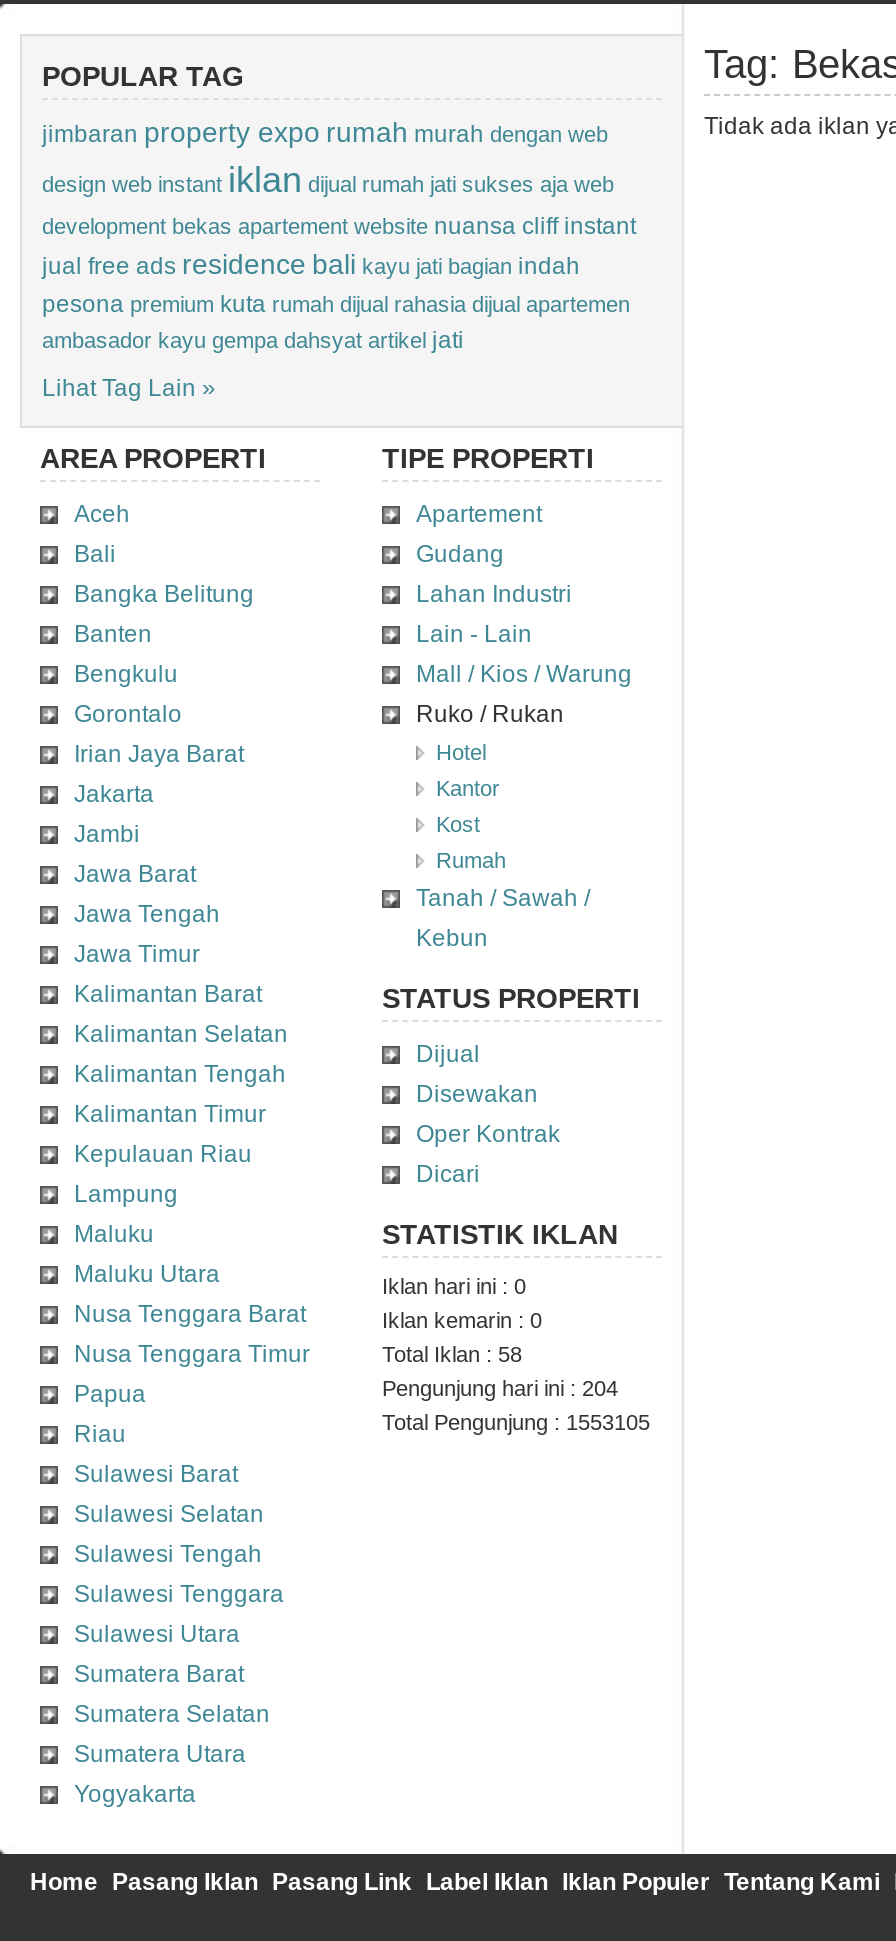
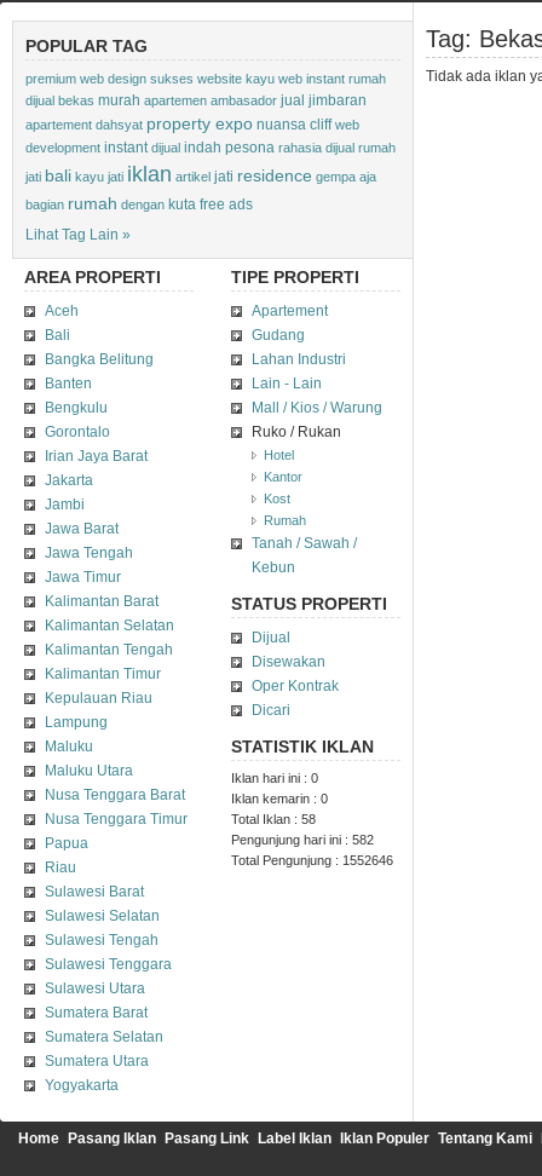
[42,116,636,354] jimbaran property expo rumah murah dengan web | design web instant iklan dijual rumah jati sukses aja web | development bekas apartement website nuansa cliff instant | jual free ads residence bali kayu jati bagian indah | pesona premium kuta rumah dijual rahasia dijual apartemen | ambasador kayu gempa dahsyat artikel jati -> [25,71,396,213] premium web design sukses website kayu web instant rumah | dijual bekas murah apartemen ambasador jual jimbaran | apartement dahsyat property expo nuansa cliff web | development instant dijual indah pesona rahasia dijual rumah | jati bali kayu jati iklan artikel jati residence gempa aja | bagian rumah dengan kuta free ads
[382,1376,618,1400] Pengunjung hari ini : 204 -> [231,832,374,847] Pengunjung hari ini : 582
[382,1410,650,1434] Total Pengunjung : 1553105 -> [231,853,393,867] Total Pengunjung : 1552646

